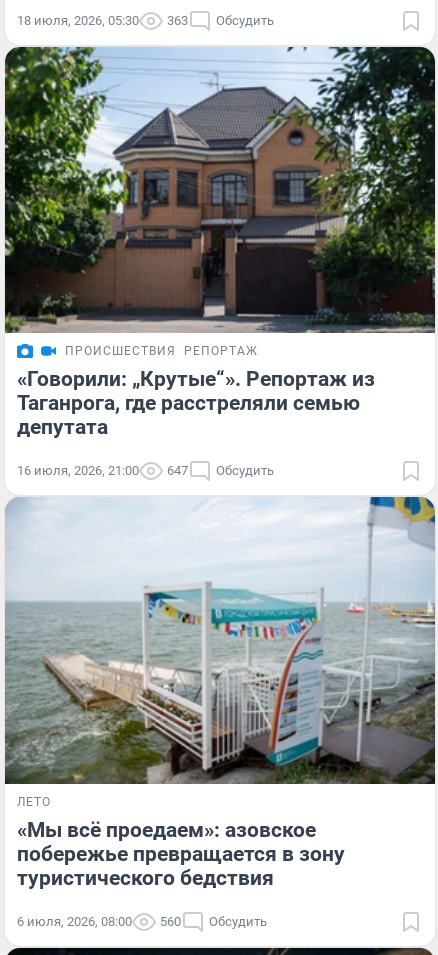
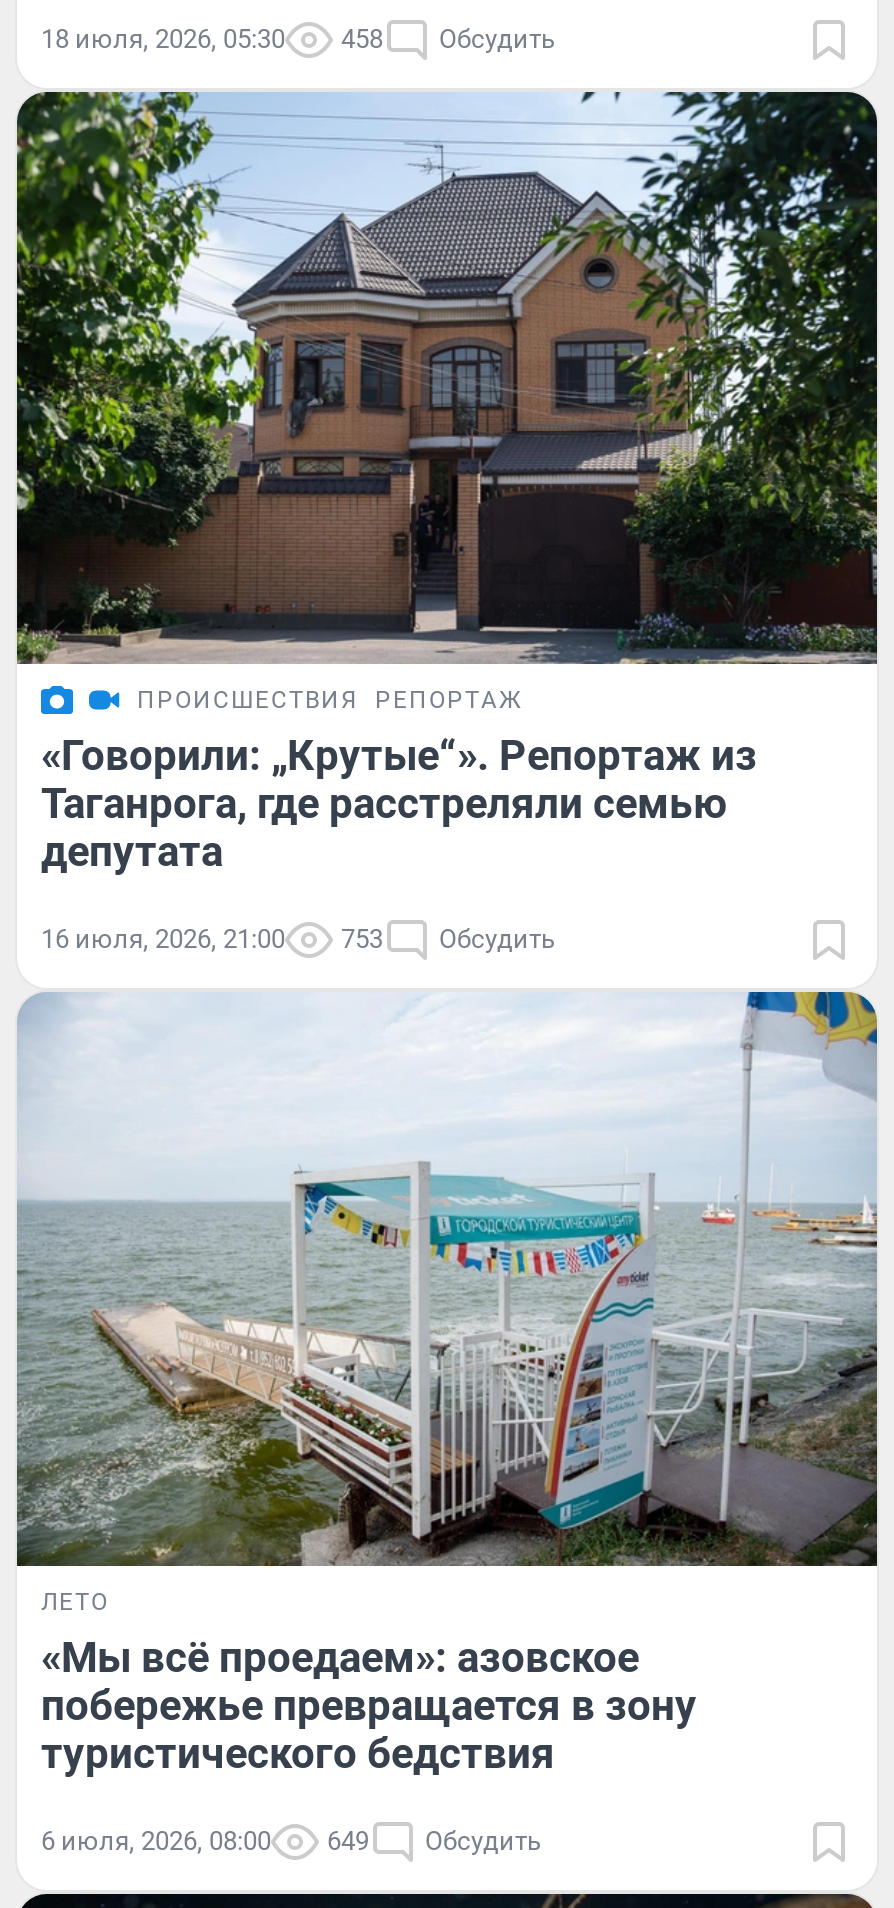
[17,13,274,28] 18 июля, 2026, 05:30 363 Обсудить -> [41,23,555,53] 18 июля, 2026, 05:30 458 Обсудить
[17,463,274,478] 16 июля, 2026, 21:00 647 Обсудить -> [41,925,555,955] 16 июля, 2026, 21:00 753 Обсудить
[17,914,267,929] 6 июля, 2026, 08:00 560 Обсудить -> [41,1826,541,1856] 6 июля, 2026, 08:00 649 Обсудить

